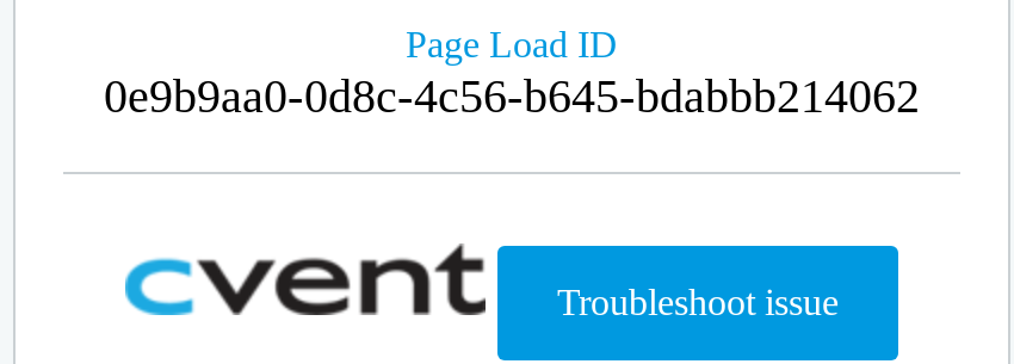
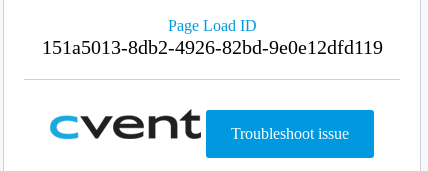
[104,69,920,122] 0e9b9aa0-0d8c-4c56-b645-bdabbb214062 -> [41,36,382,58] 151a5013-8db2-4926-82bd-9e0e12dfd119

